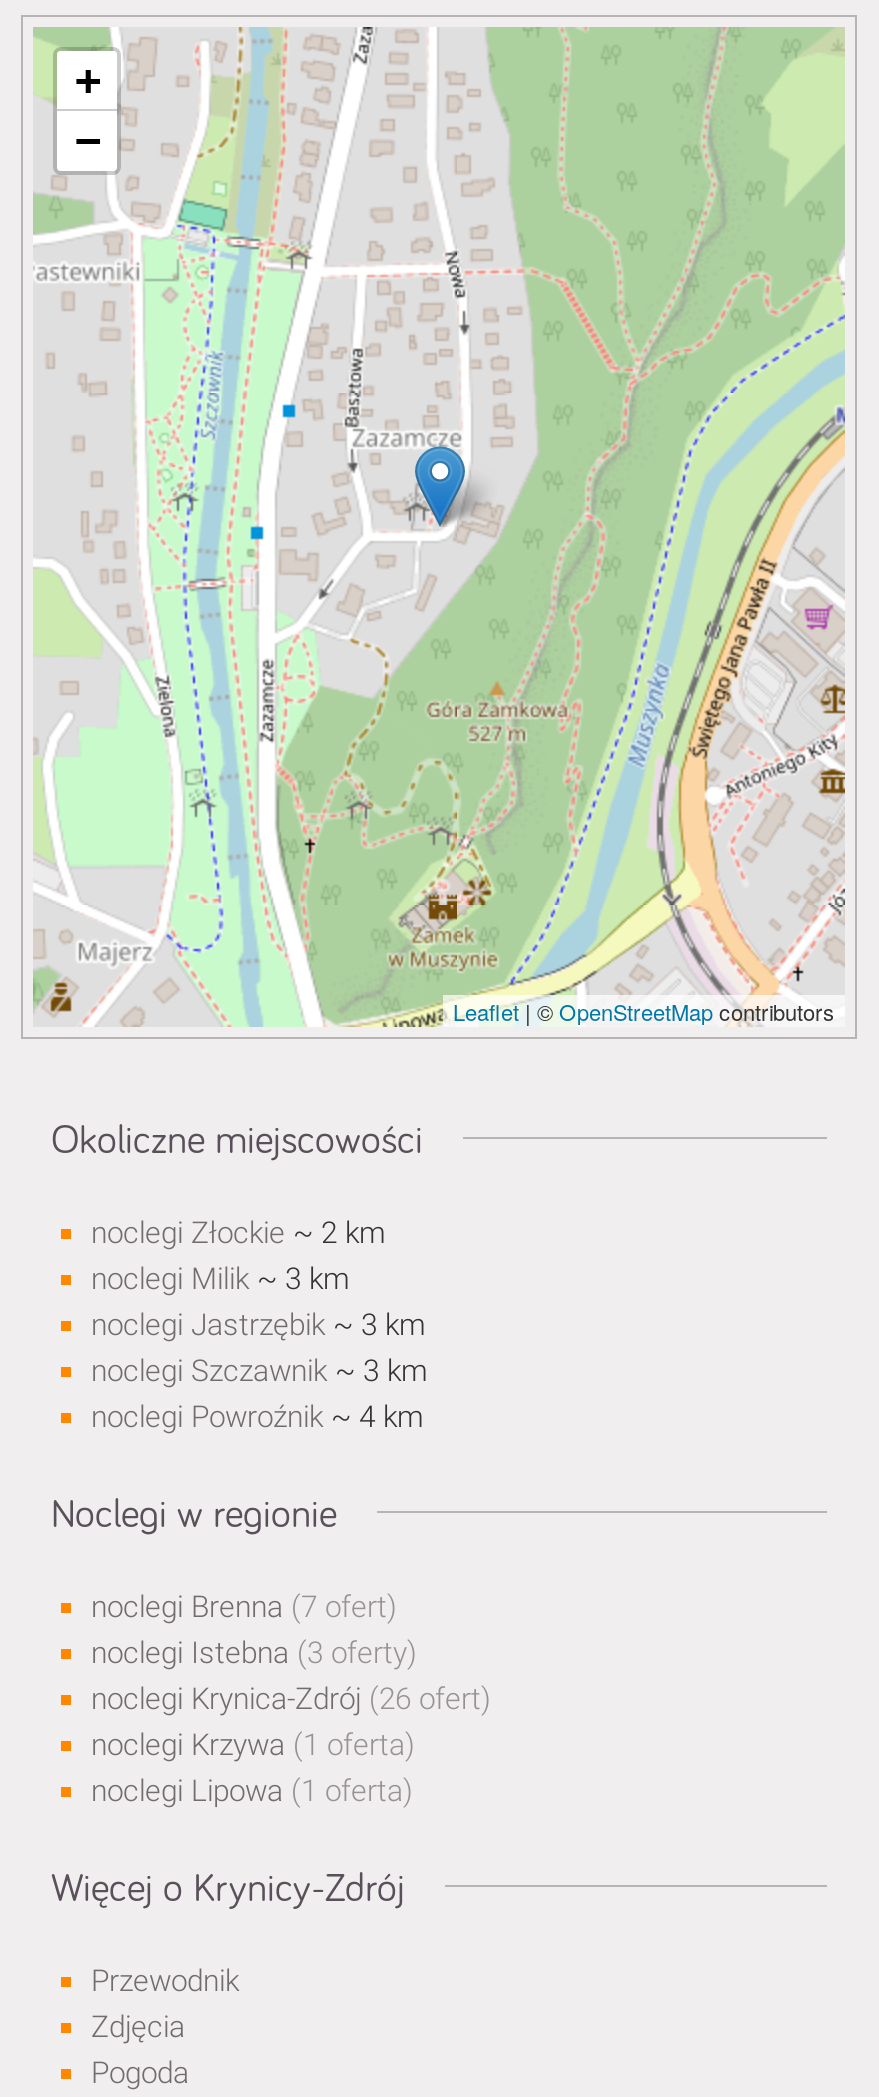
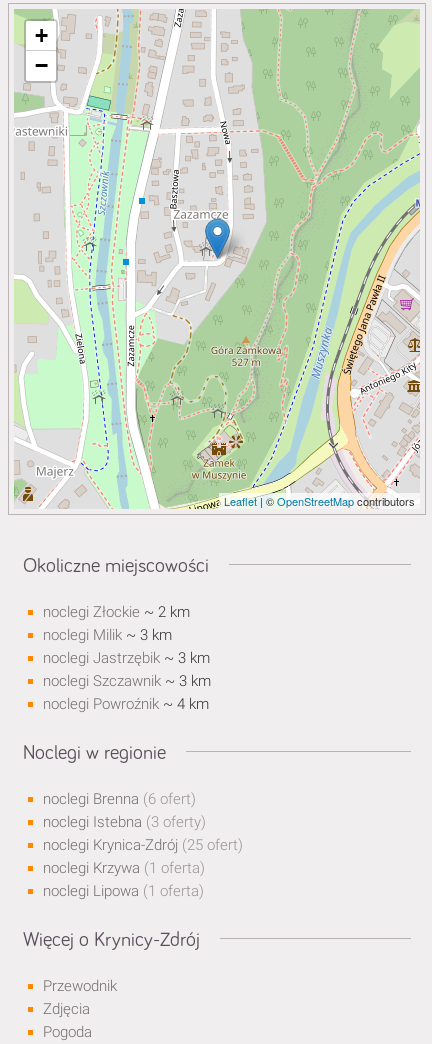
[91,1588,397,1624] noclegi Brenna (7 ofert) -> [43,790,196,808] noclegi Brenna (6 ofert)
[91,1680,491,1716] noclegi Krynica-Zdrój (26 ofert) -> [43,836,243,854] noclegi Krynica-Zdrój (25 ofert)

